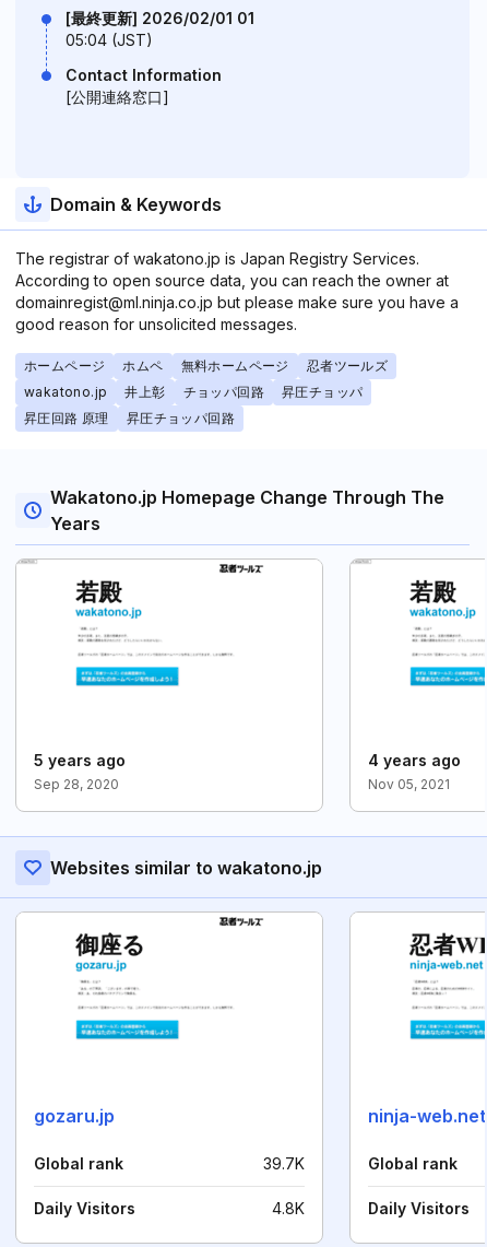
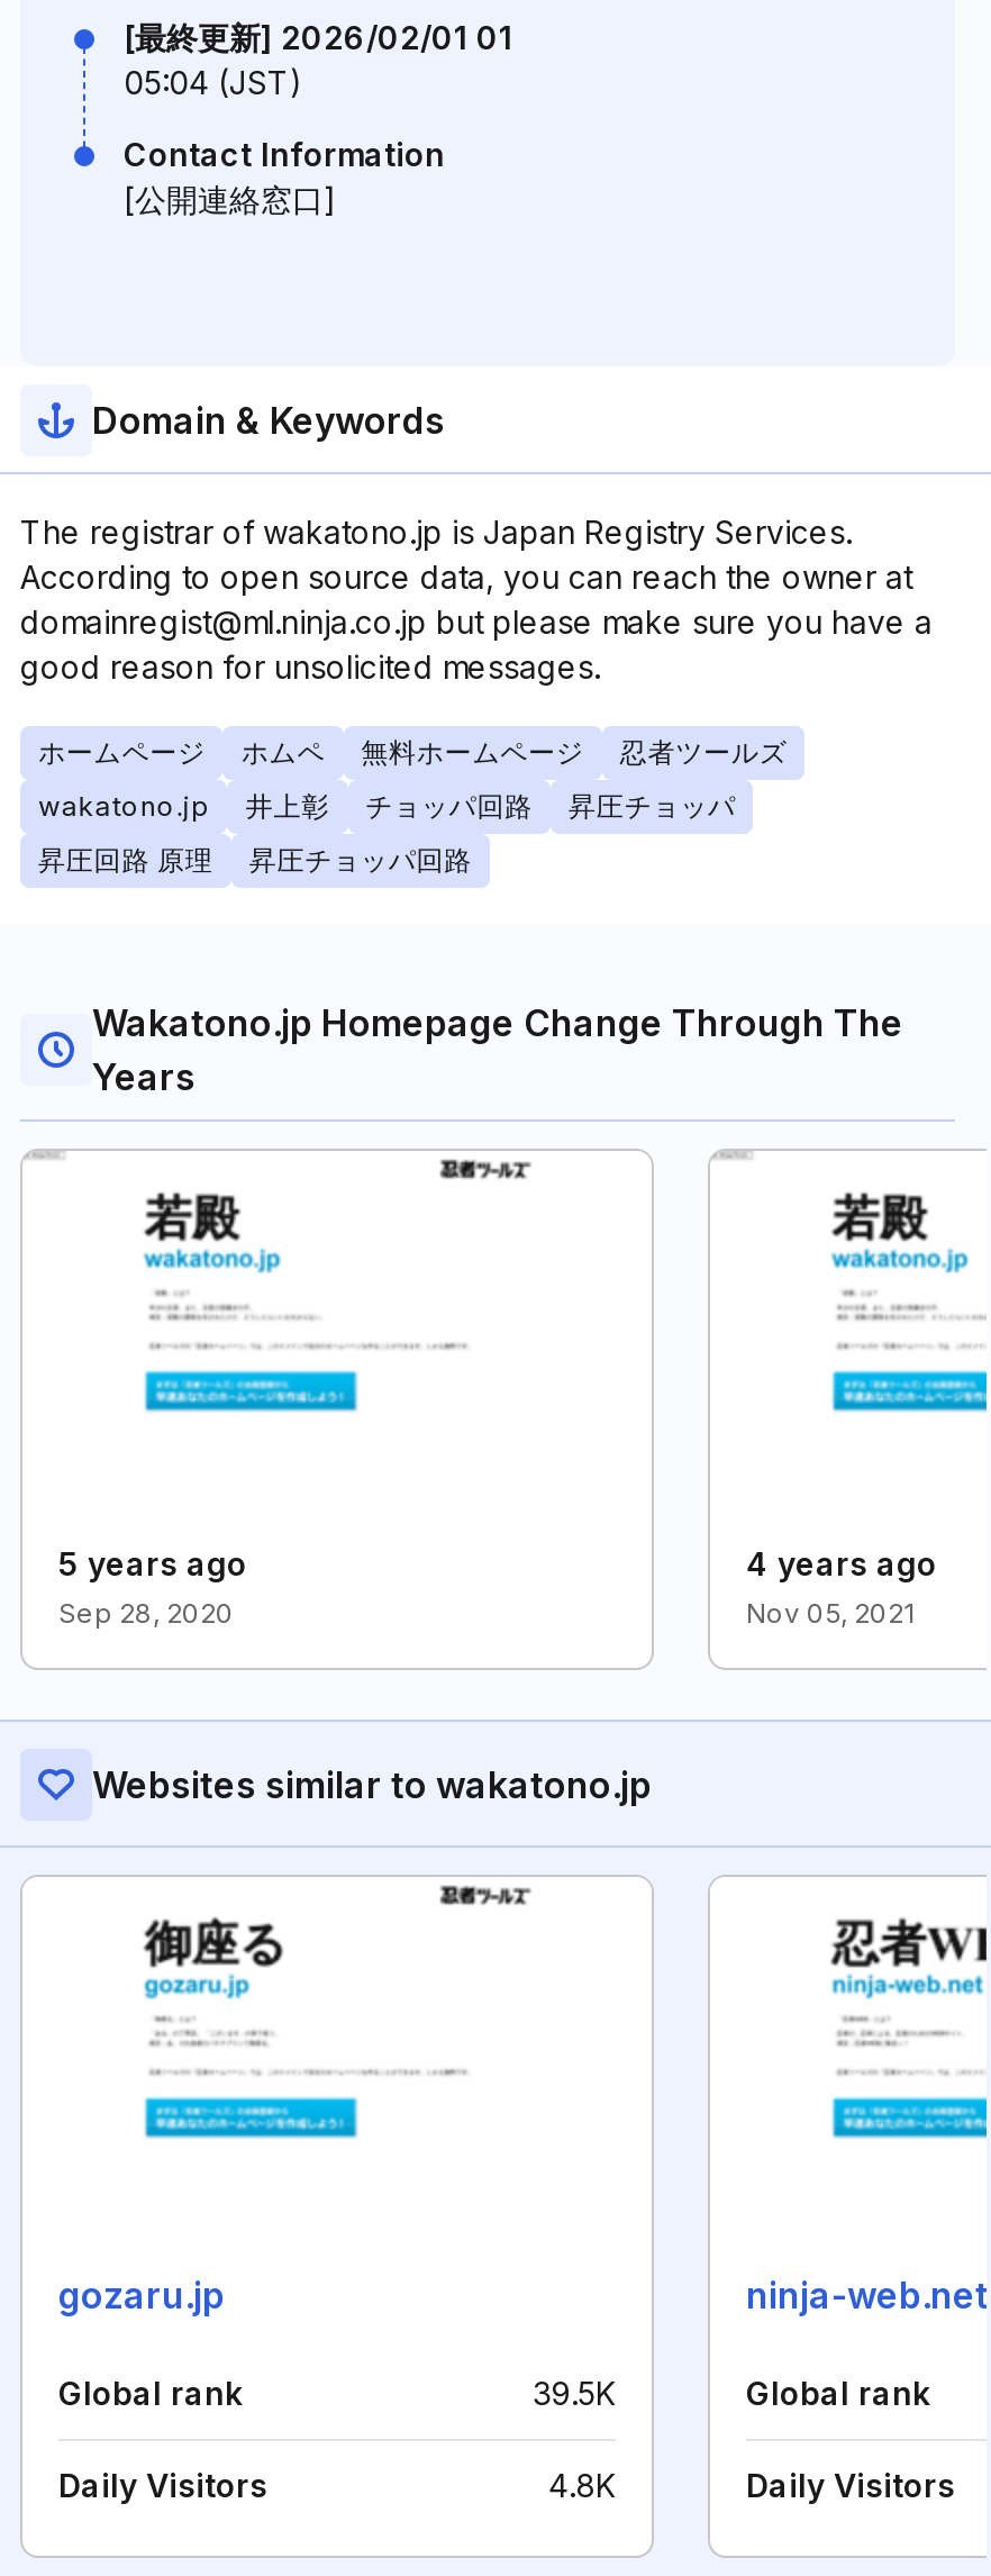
[263,1154,305,1173] 39.7K -> [533,2374,616,2412] 39.5K

